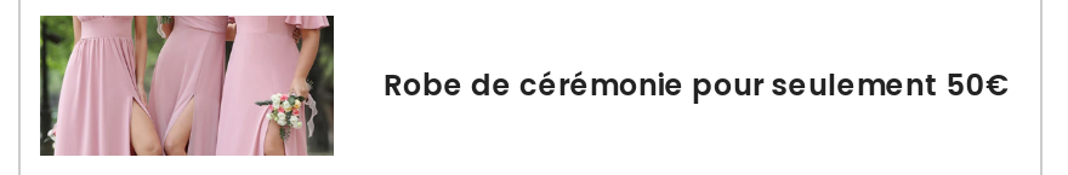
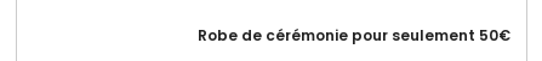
[38,13,336,158] [image] -> none

